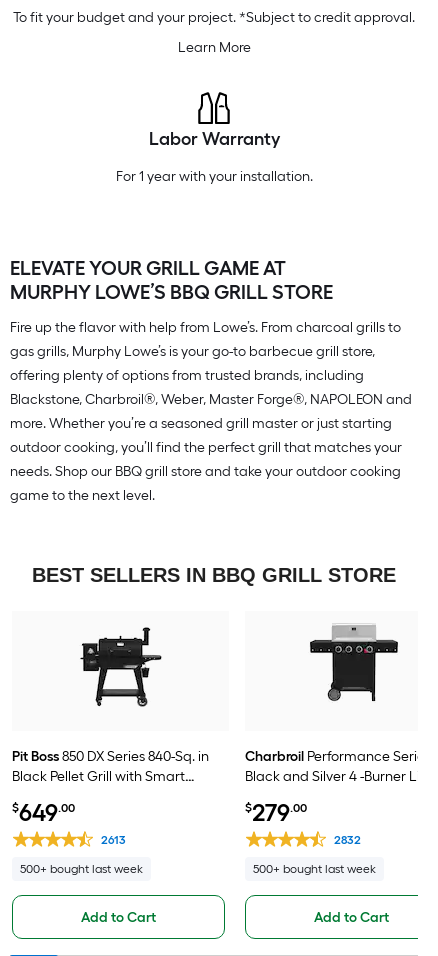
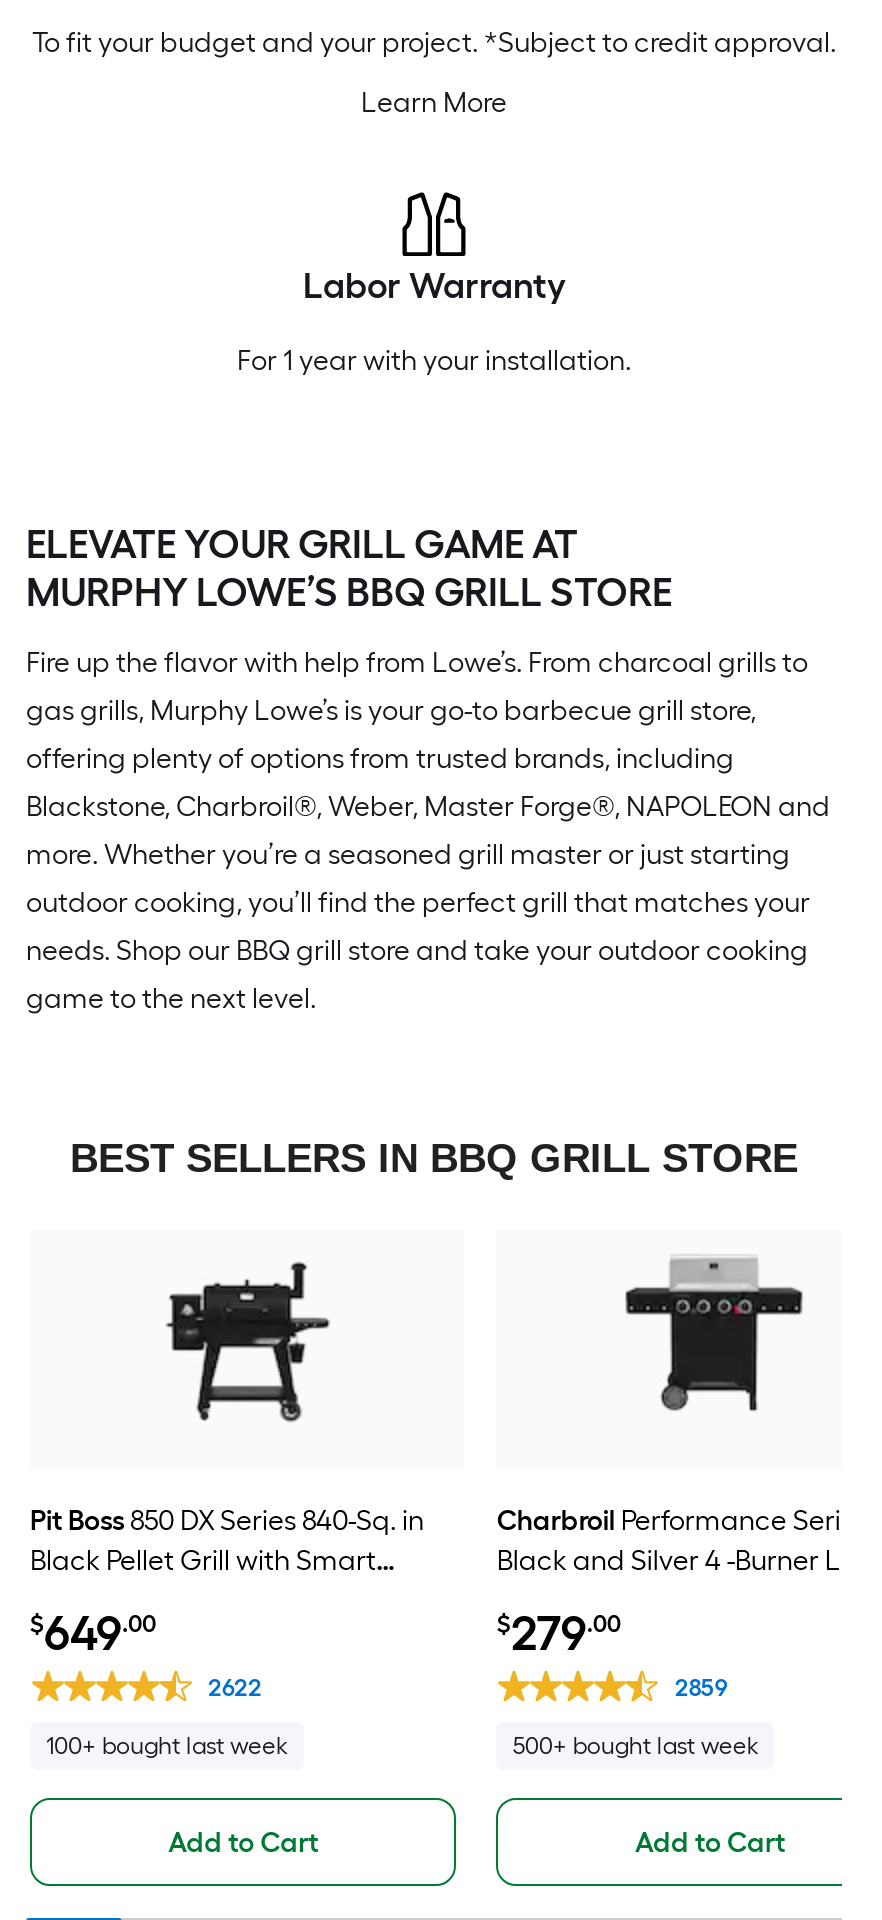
[101,833,126,847] 2613 -> [208,1674,262,1702] 2622
[334,833,361,847] 2832 -> [675,1674,727,1702] 2859
[20,862,143,876] 500+ bought last week -> [46,1732,288,1760] 100+ bought last week

